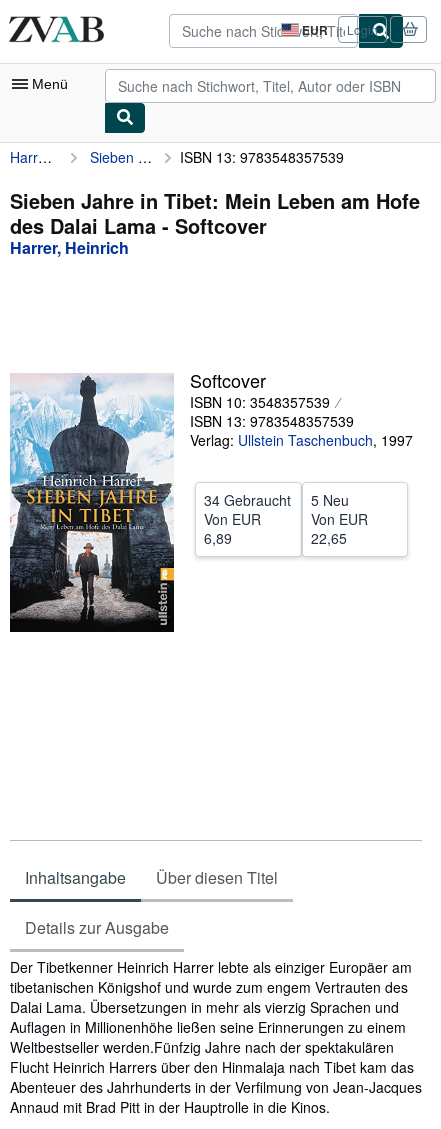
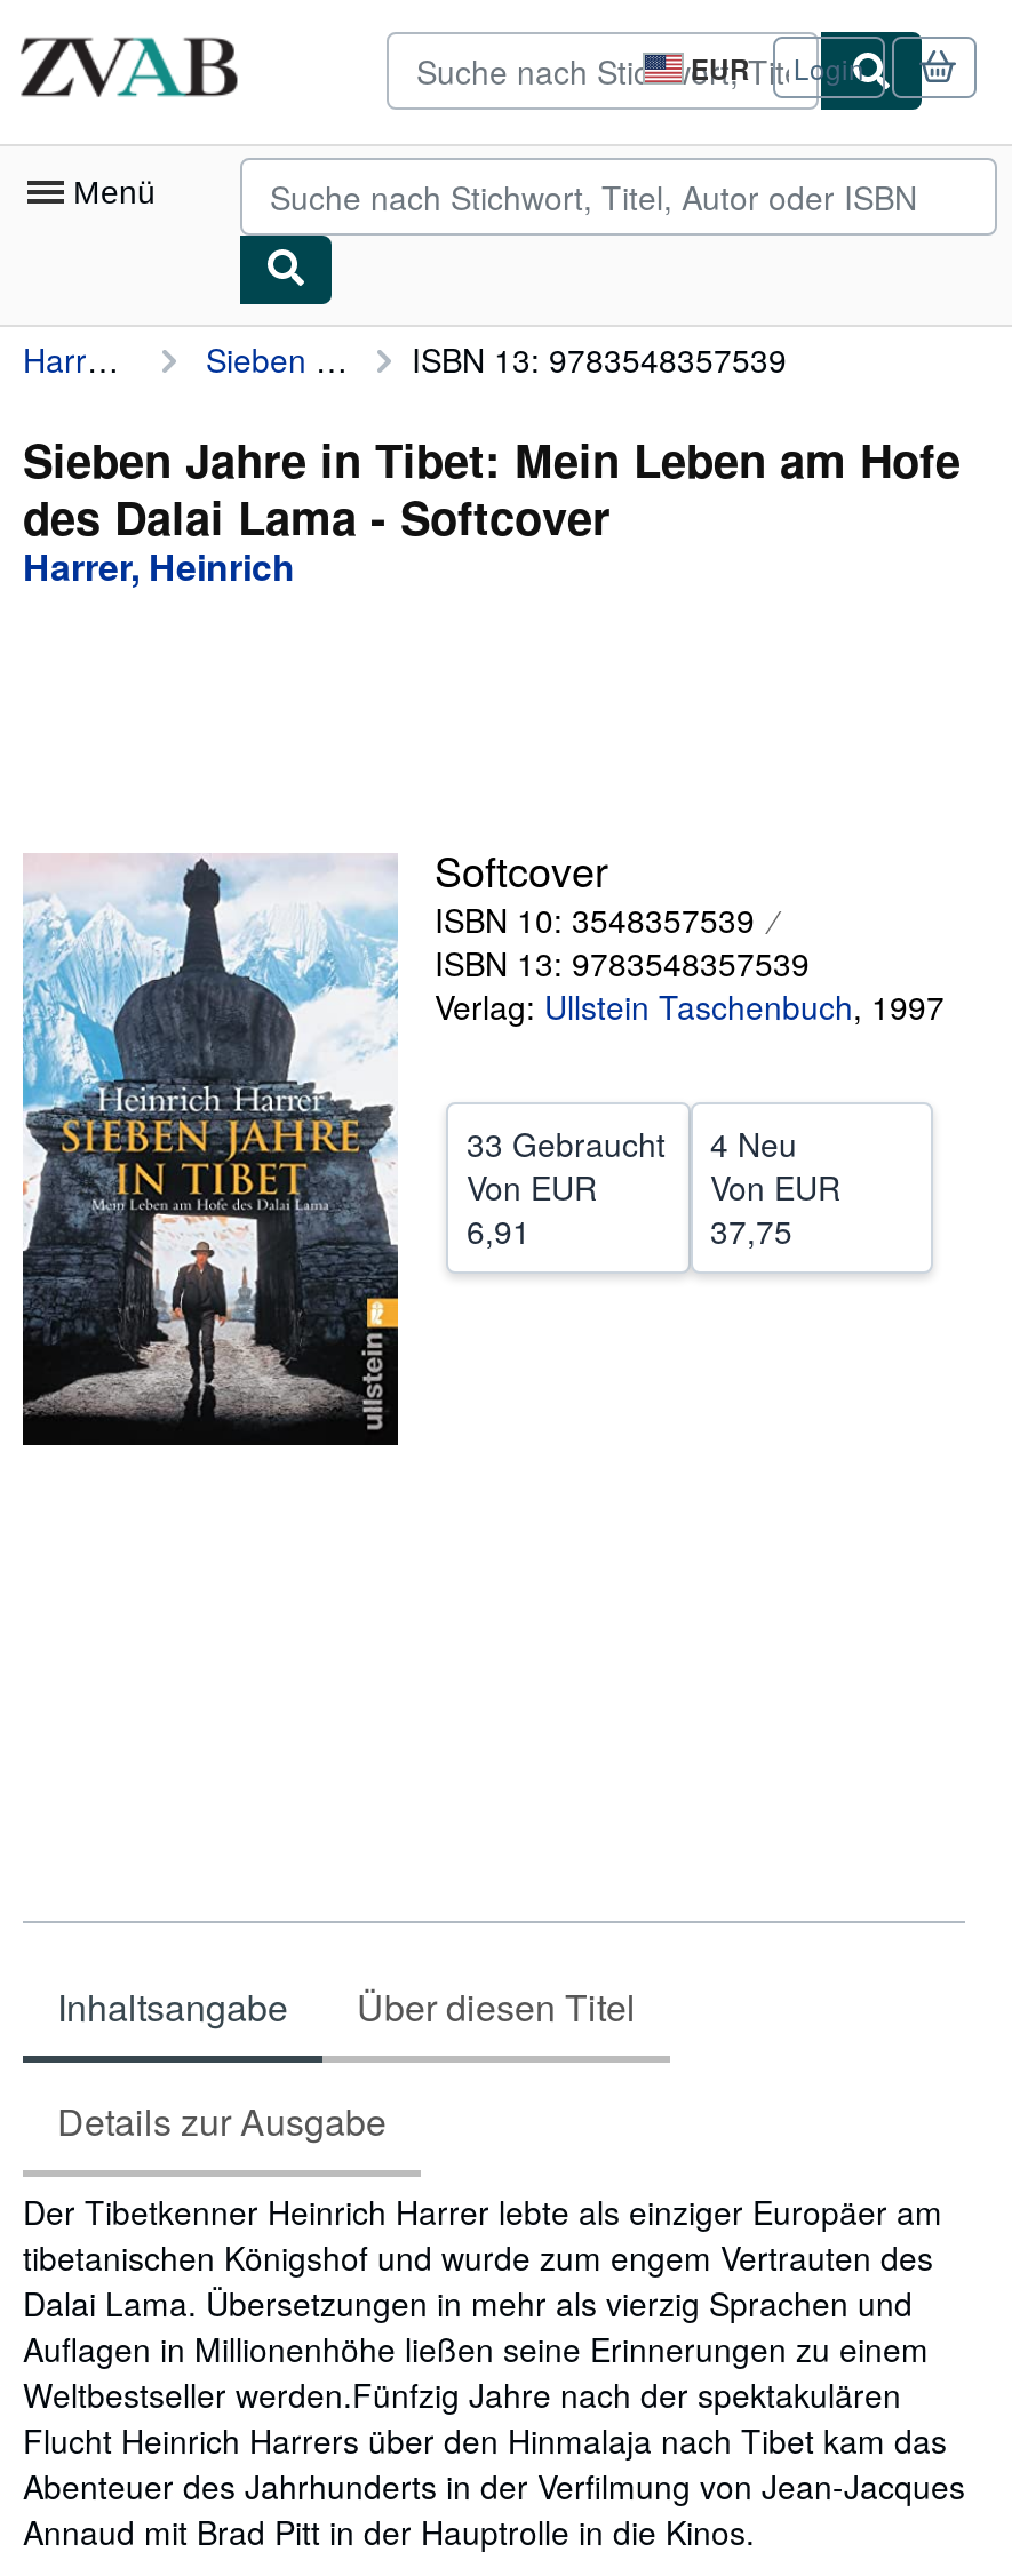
[204,490,291,510] 34 Gebraucht -> [467,1120,666,1166] 33 Gebraucht
[310,490,348,510] 5 Neu -> [710,1120,797,1166] 4 Neu
[204,528,232,548] 6,89 -> [467,1207,531,1253] 6,91
[310,528,346,548] 22,65 -> [710,1207,792,1253] 37,75

